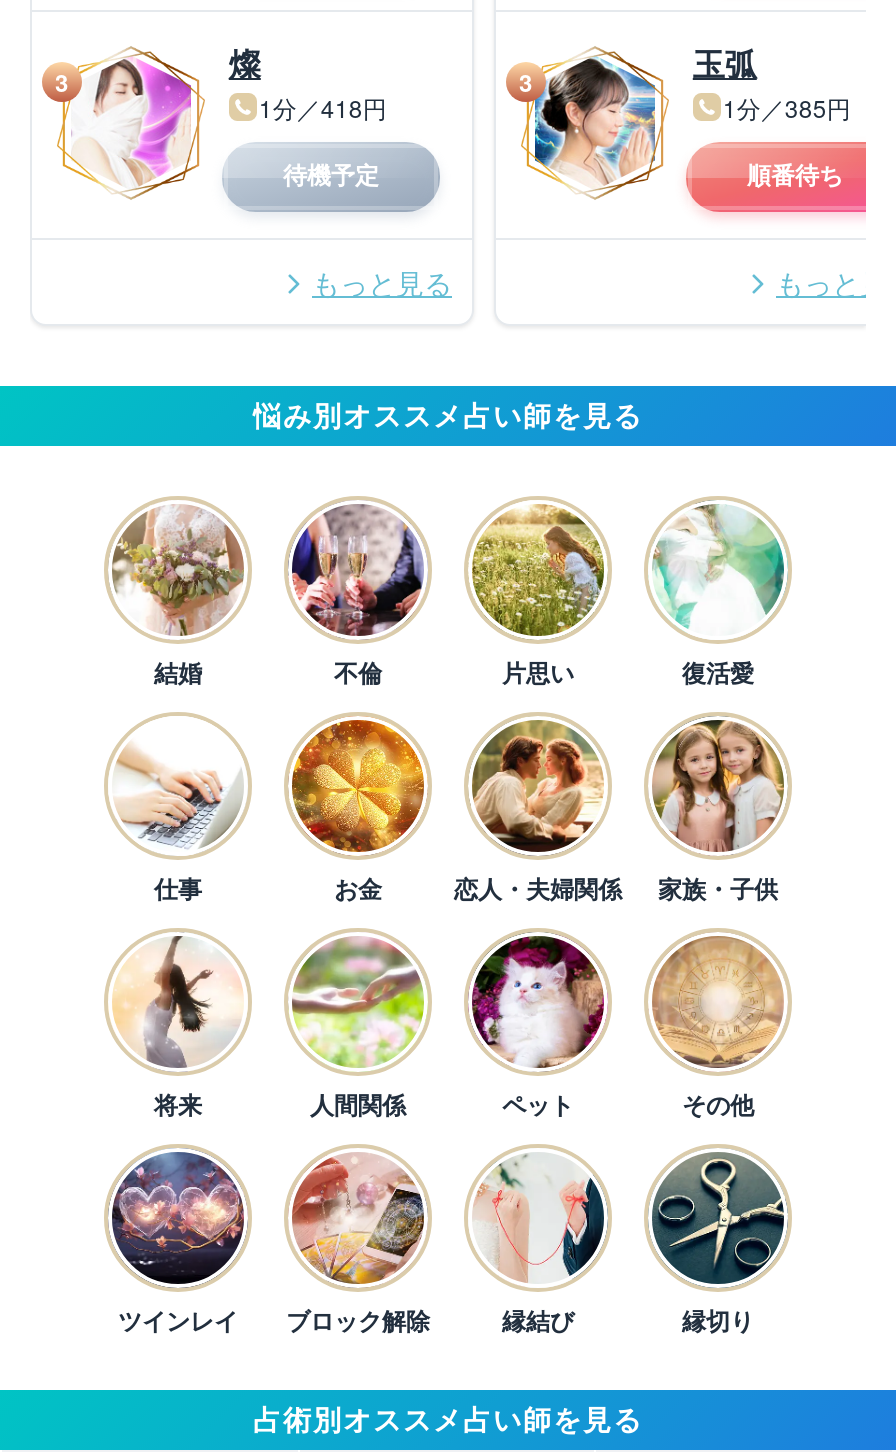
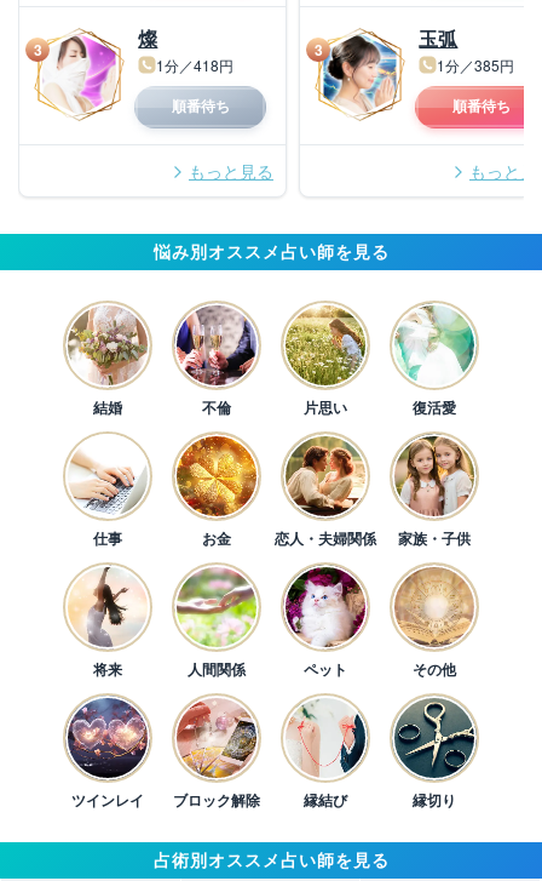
[283,162,379,190] 待機予定 -> [171,98,229,115] 順番待ち

